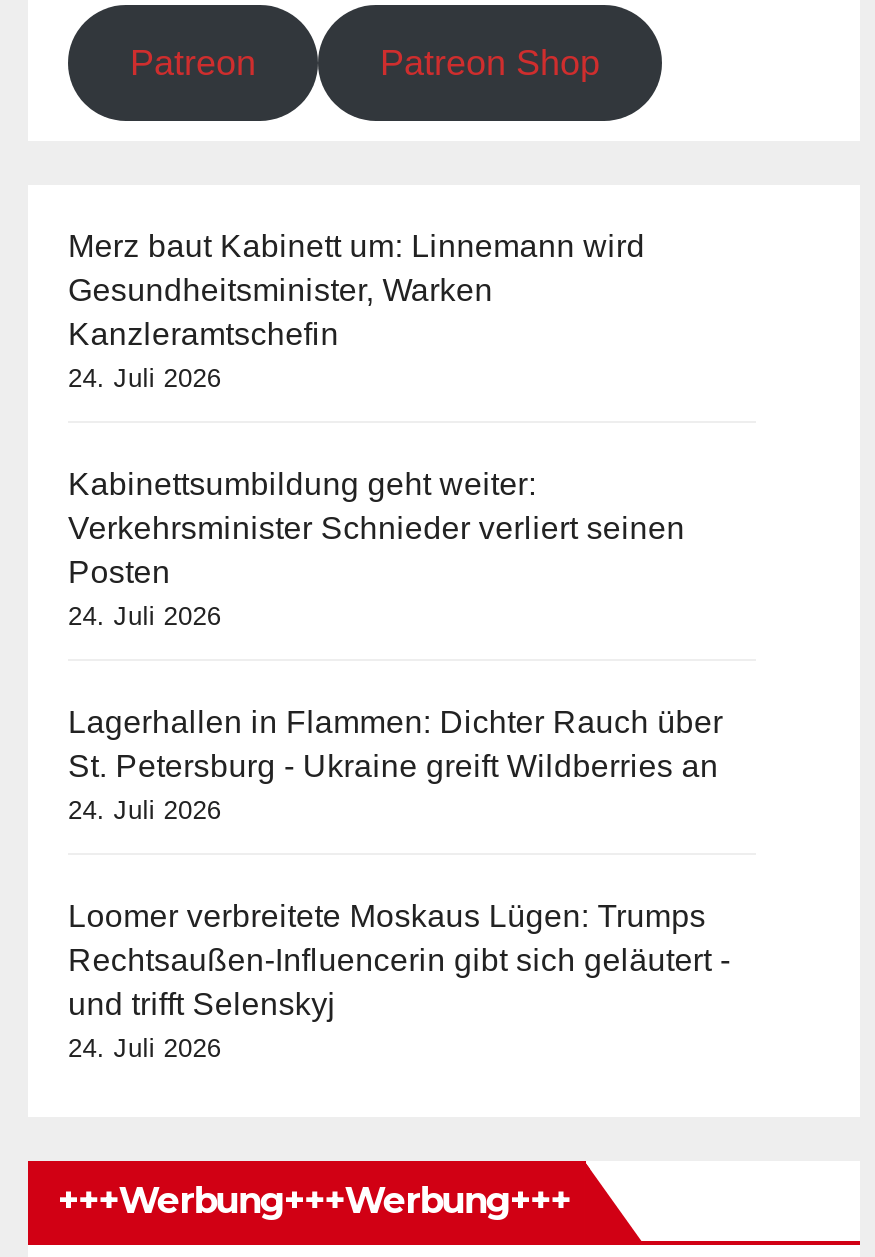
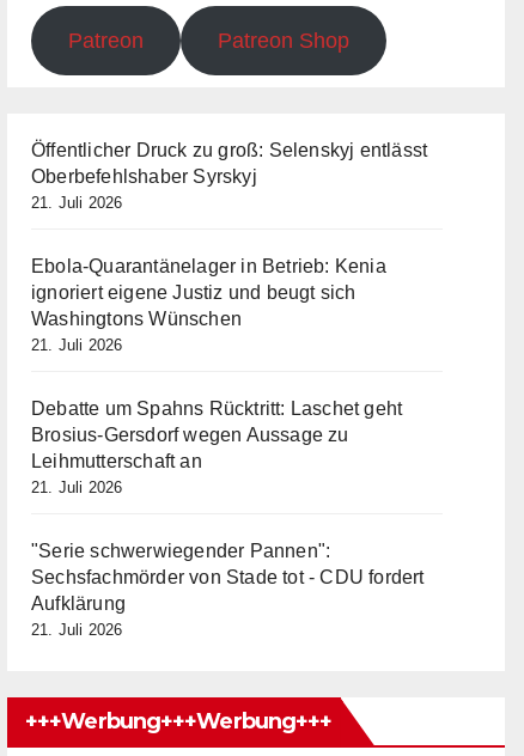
[68,230,645,394] Merz baut Kabinett um: Linnemann wird | Gesundheitsminister, Warken | Kanzleramtschefin | 24. Juli 2026 -> [31,140,427,212] Öffentlicher Druck zu groß: Selenskyj entlässt | Oberbefehlshaber Syrskyj | 21. Juli 2026
[68,468,685,632] Kabinettsumbildung geht weiter: | Verkehrsminister Schnieder verliert seinen | Posten | 24. Juli 2026 -> [31,256,386,355] Ebola-Quarantänelager in Betrieb: Kenia | ignoriert eigene Justiz und beugt sich | Washingtons Wünschen | 21. Juli 2026
[68,706,723,826] Lagerhallen in Flammen: Dichter Rauch über | St. Petersburg - Ukraine greift Wildberries an | 24. Juli 2026 -> [31,399,402,497] Debatte um Spahns Rücktritt: Laschet geht | Brosius-Gersdorf wegen Aussage zu | Leihmutterschaft an | 21. Juli 2026
[68,900,730,1064] Loomer verbreitete Moskaus Lügen: Trumps | Rechtsaußen-Influencerin gibt sich geläutert - | und trifft Selenskyj | 24. Juli 2026 -> [31,541,424,639] "Serie schwerwiegender Pannen": | Sechsfachmörder von Stade tot - CDU fordert | Aufklärung | 21. Juli 2026

